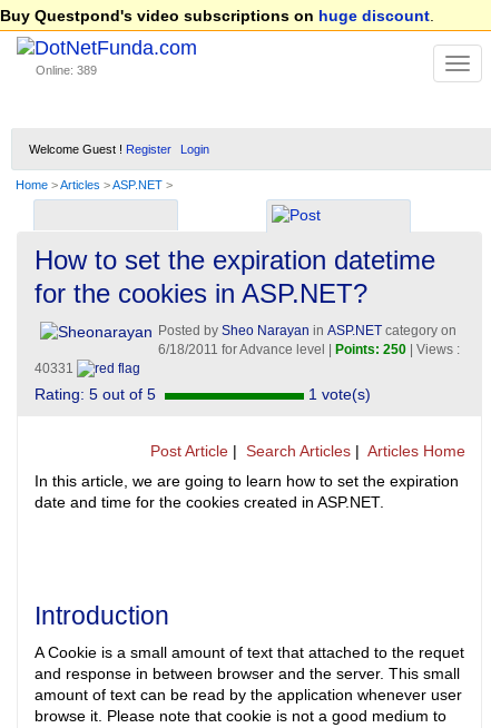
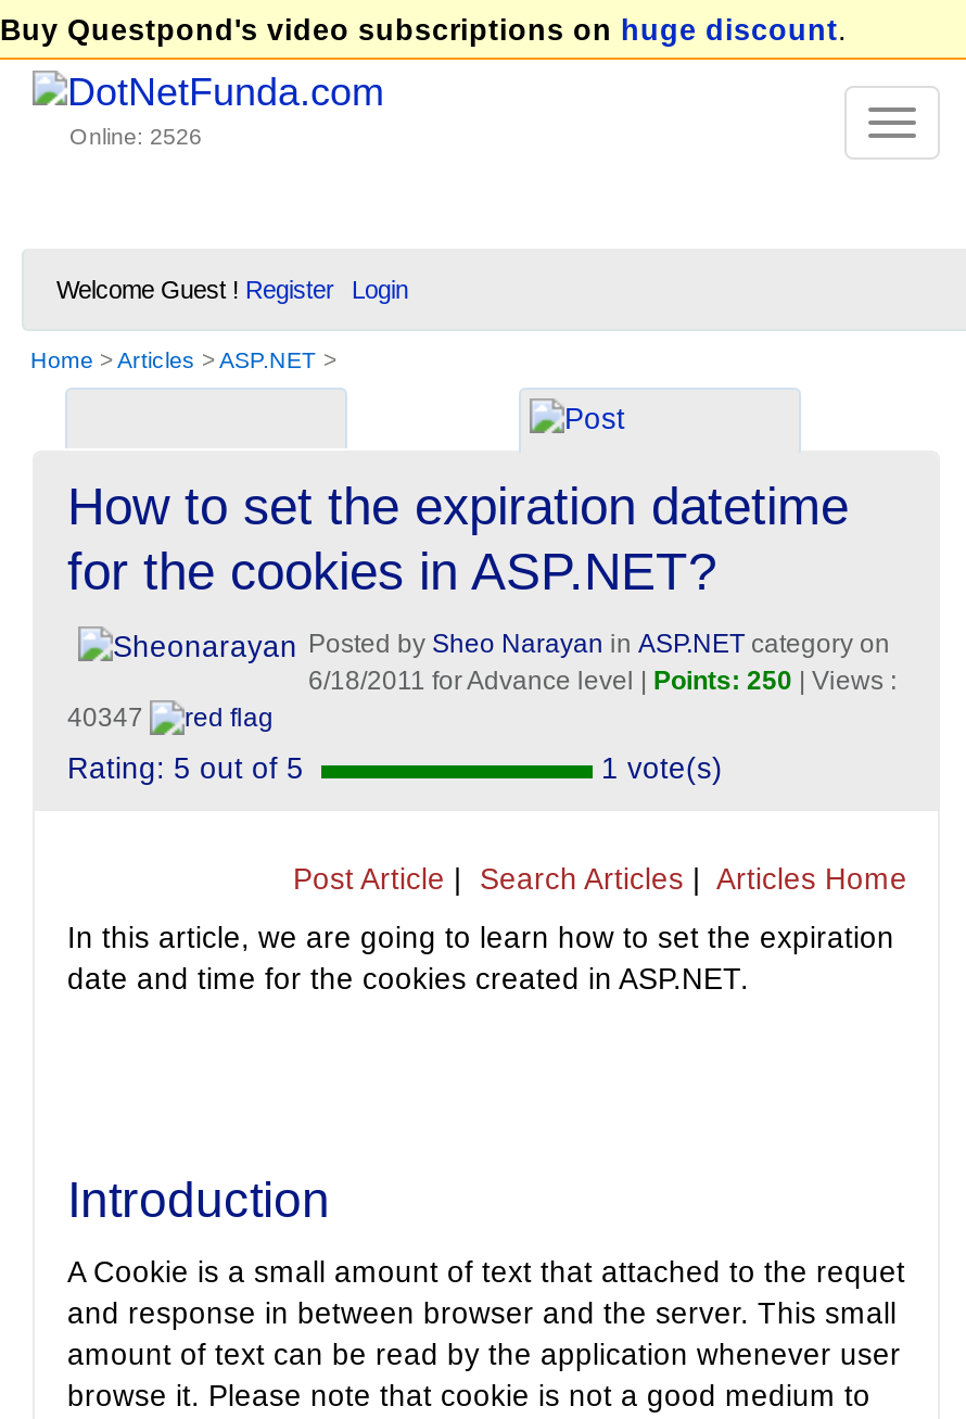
[36,64,97,77] Online: 389 -> [69,123,202,149] Online: 2526
[35,361,77,376] 40331 -> [67,702,150,733] 40347

